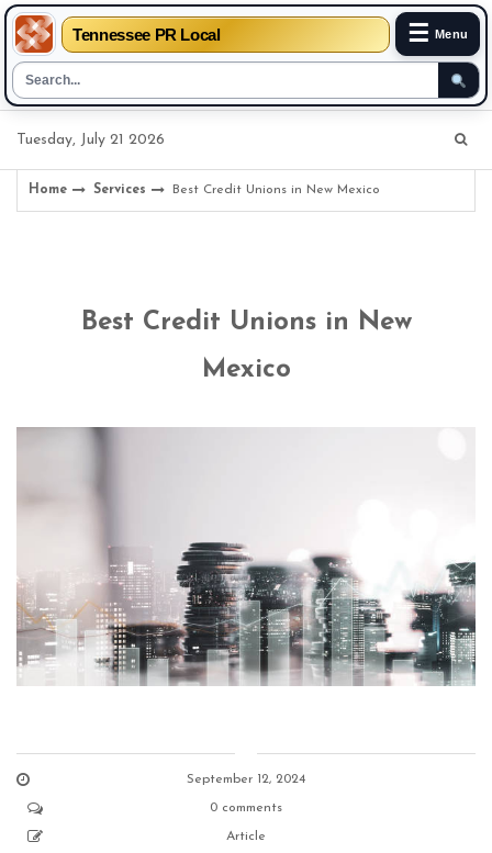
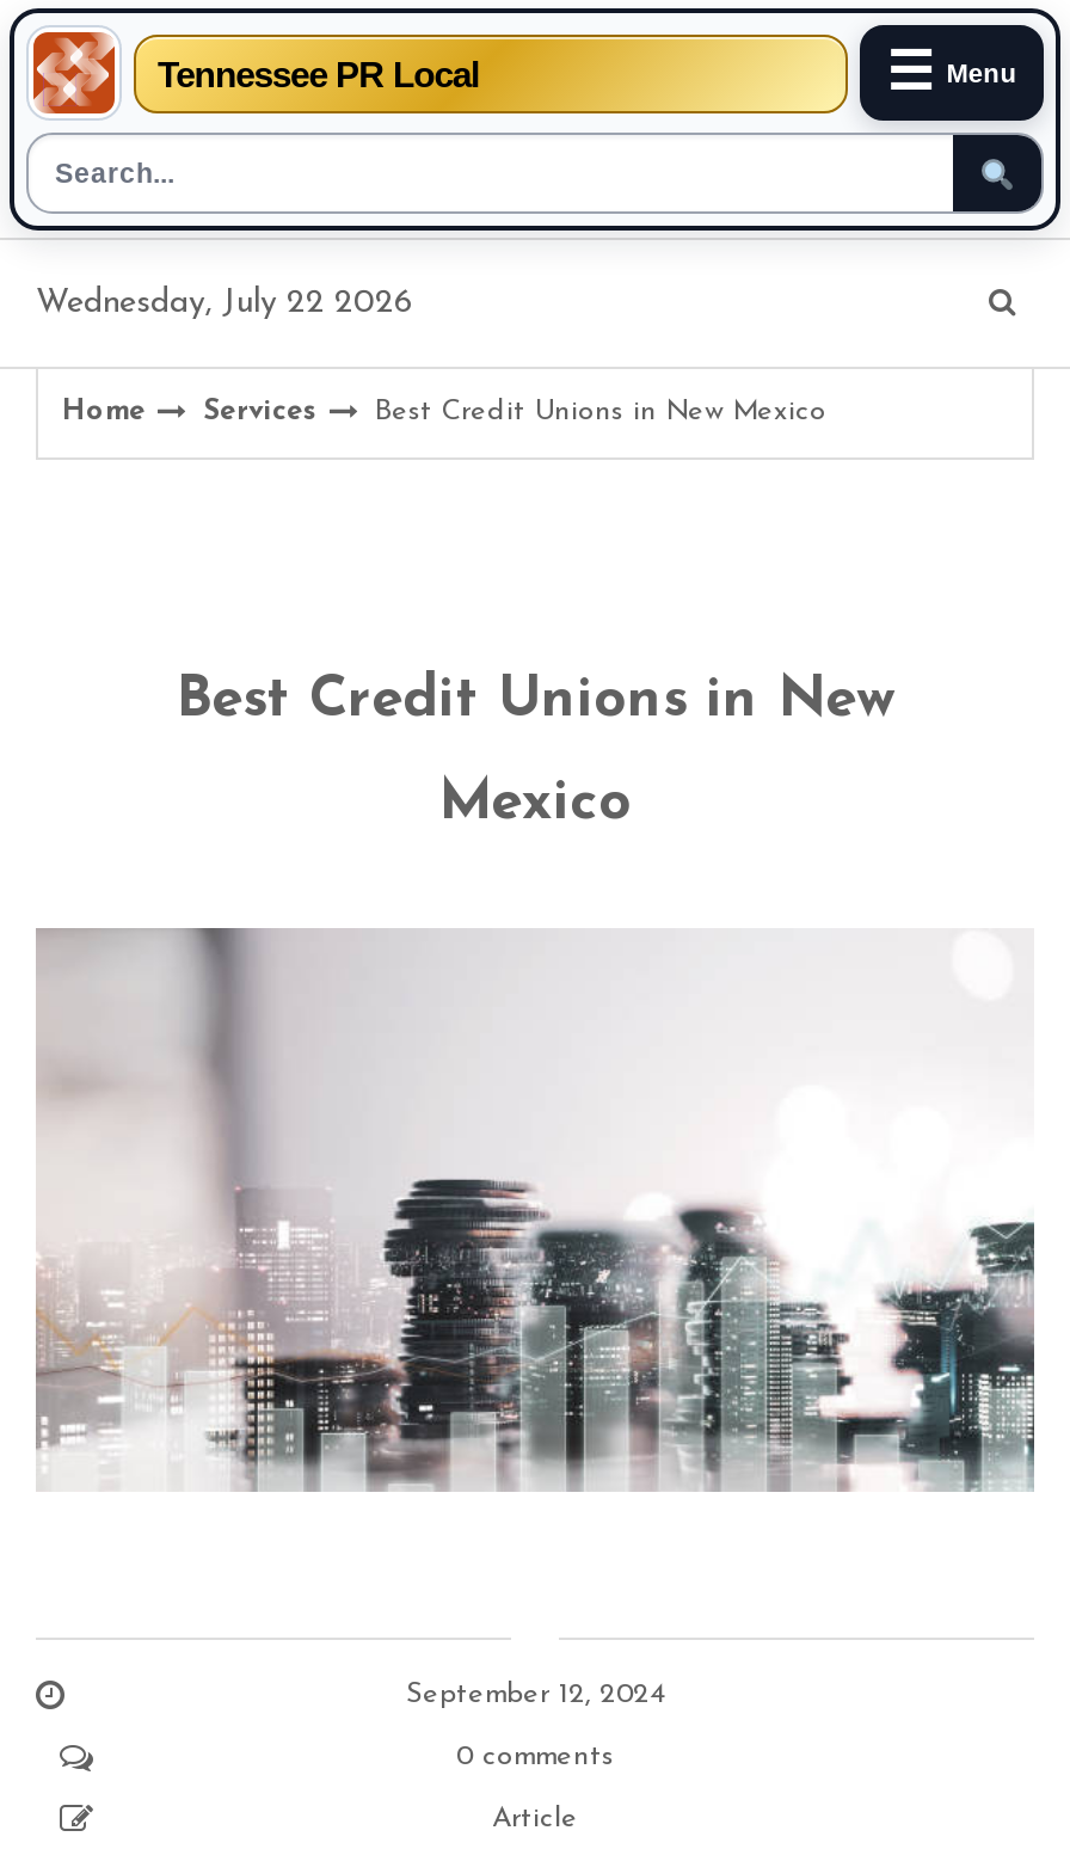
[16,131,165,148] Tuesday, July 21 2026 -> [36,284,413,320] Wednesday, July 22 2026

